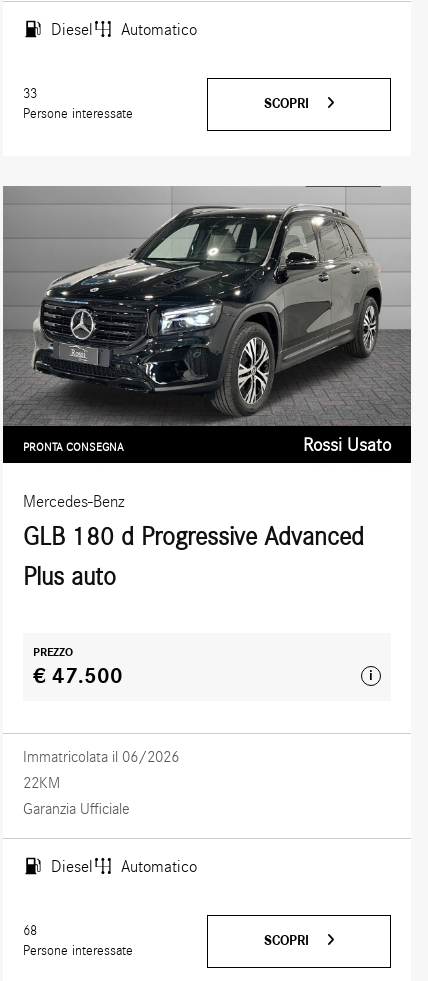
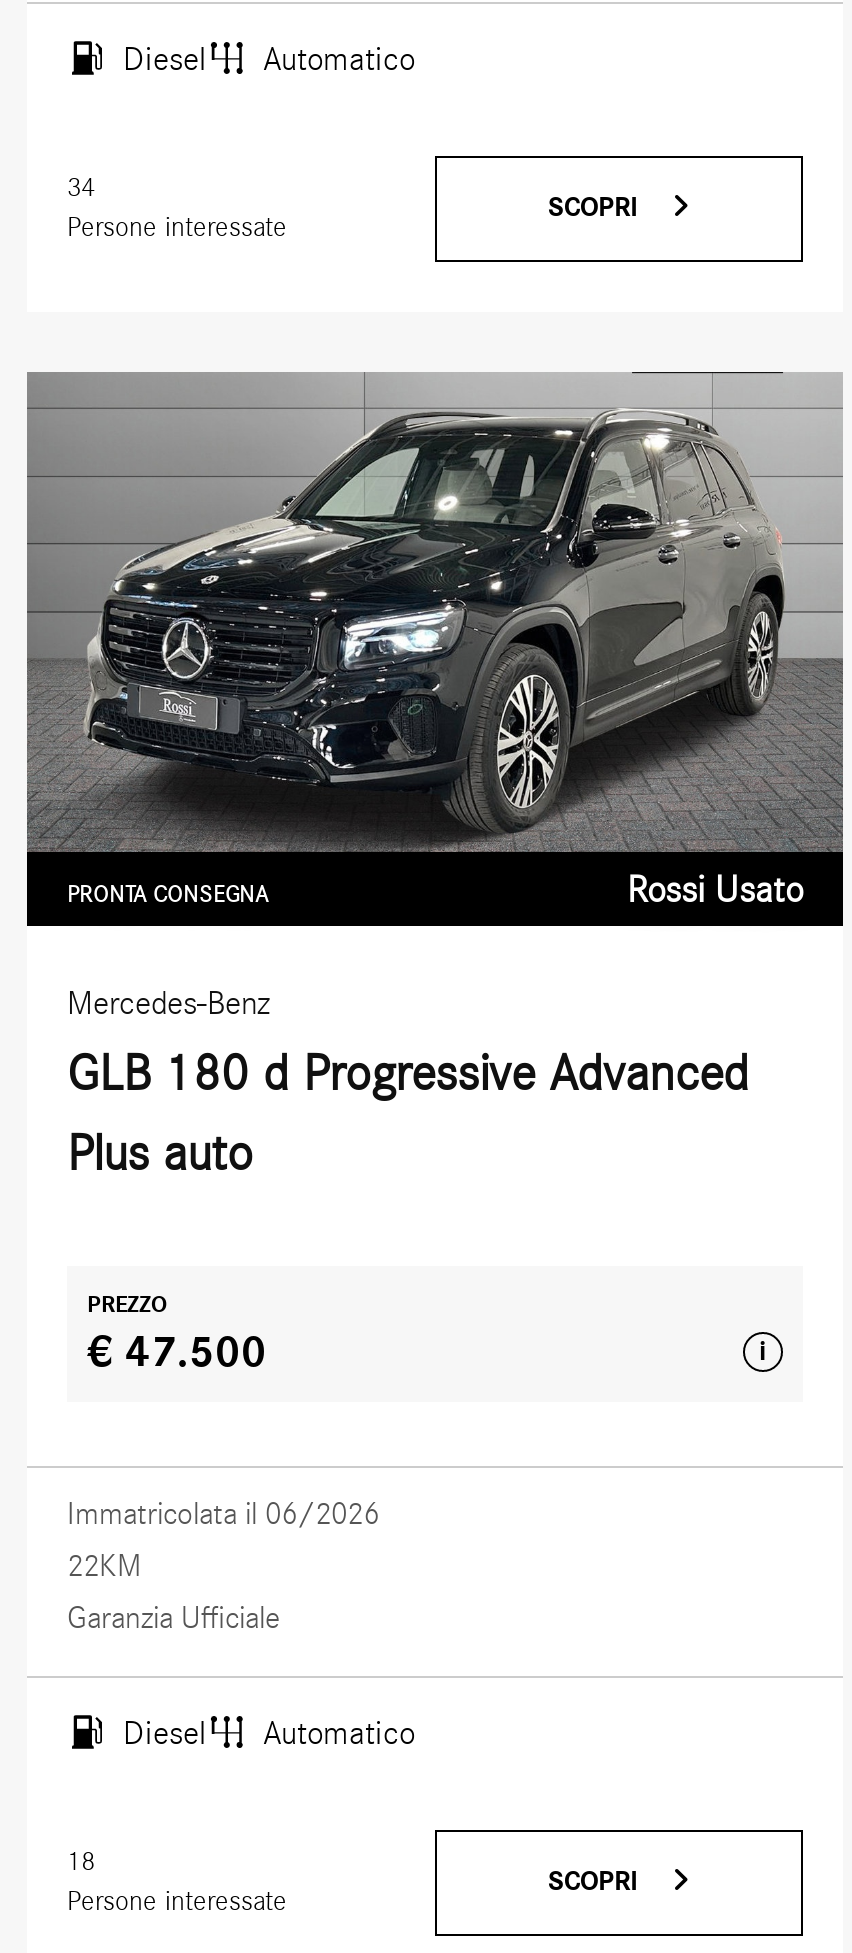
[23,87,37,101] 33 -> [67,175,95,203] 34
[23,924,37,938] 68 -> [67,1849,95,1877] 18

